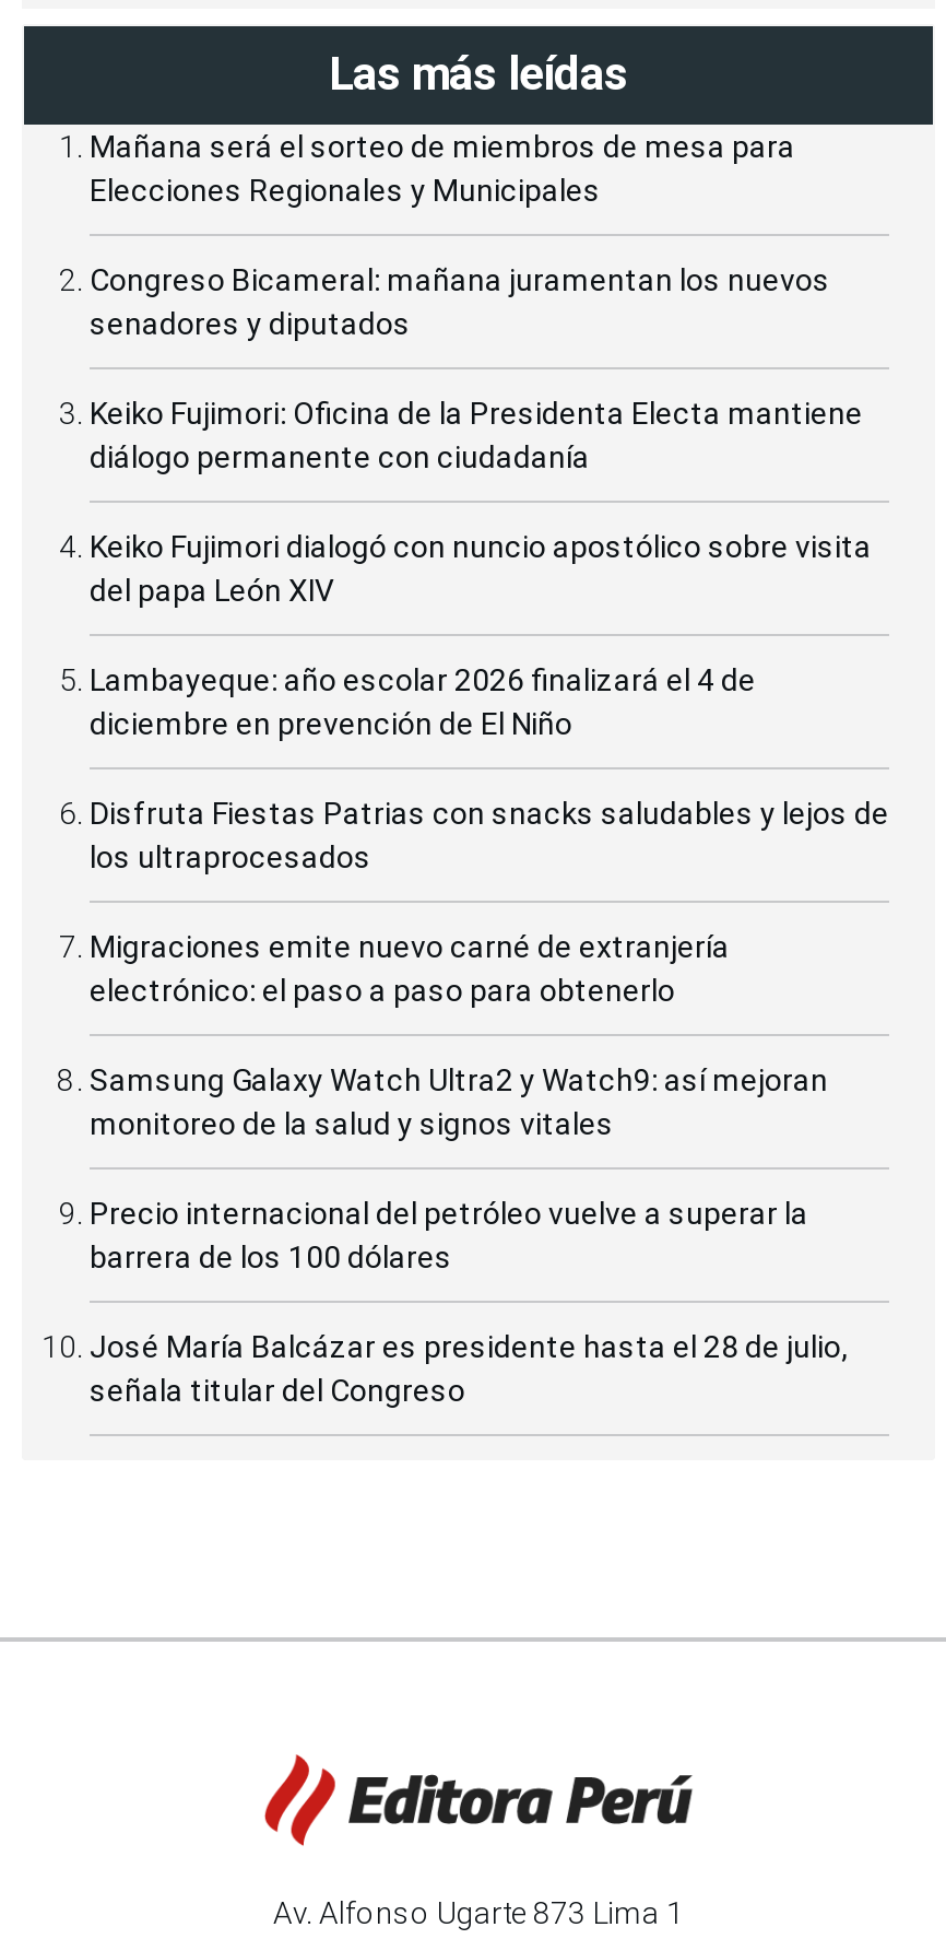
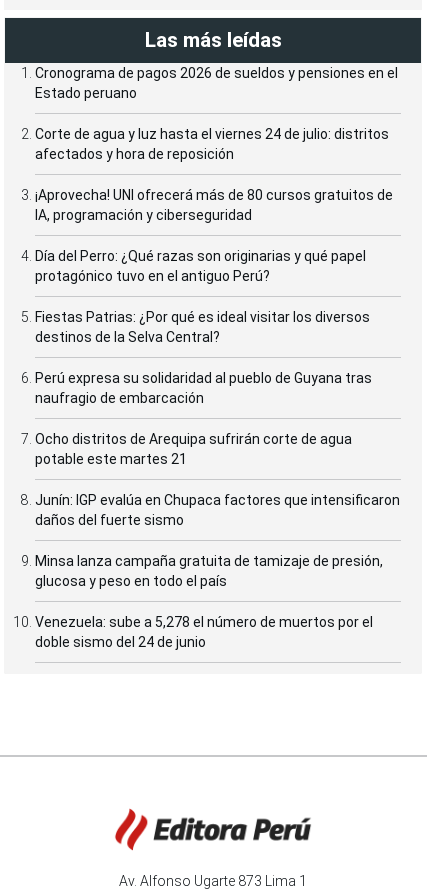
[90,130,795,208] Mañana será el sorteo de miembros de mesa para | Elecciones Regionales y Municipales -> [35,65,398,101] Cronograma de pagos 2026 de sueldos y pensiones en el | Estado peruano
[90,263,830,342] Congreso Bicameral: mañana juramentan los nuevos | senadores y diputados -> [35,126,389,162] Corte de agua y luz hasta el viernes 24 de julio: distritos | afectados y hora de reposición
[90,396,863,475] Keiko Fujimori: Oficina de la Presidenta Electa mantiene | diálogo permanente con ciudadanía -> [35,187,393,223] ¡Aprovecha! UNI ofrecerá más de 80 cursos gratuitos de | IA, programación y ciberseguridad
[90,530,872,608] Keiko Fujimori dialogó con nuncio apostólico sobre visita | del papa León XIV -> [35,248,366,284] Día del Perro: ¿Qué razas son originarias y qué papel | protagónico tuvo en el antiguo Perú?
[90,663,756,742] Lambayeque: año escolar 2026 finalizará el 4 de | diciembre en prevención de El Niño -> [35,309,370,345] Fiestas Patrias: ¿Por qué es ideal visitar los diversos | destinos de la Selva Central?
[90,796,889,875] Disfruta Fiestas Patrias con snacks saludables y lejos de | los ultraprocesados -> [35,370,372,406] Perú expresa su solidaridad al pueblo de Guyana tras | naufragio de embarcación
[90,930,730,1008] Migraciones emite nuevo carné de extranjería | electrónico: el paso a paso para obtenerlo -> [35,431,352,467] Ocho distritos de Arequipa sufrirán corte de agua | potable este martes 21
[90,1063,828,1142] Samsung Galaxy Watch Ultra2 y Watch9: así mejoran | monitoreo de la salud y signos vitales -> [35,492,400,528] Junín: IGP evalúa en Chupaca factores que intensificaron | daños del fuerte sismo
[90,1196,808,1275] Precio internacional del petróleo vuelve a superar la | barrera de los 100 dólares -> [35,553,383,589] Minsa lanza campaña gratuita de tamizaje de presión, | glucosa y peso en todo el país
[90,1330,848,1408] José María Balcázar es presidente hasta el 28 de julio, | señala titular del Congreso -> [35,614,373,650] Venezuela: sube a 5,278 el número de muertos por el | doble sismo del 24 de junio

